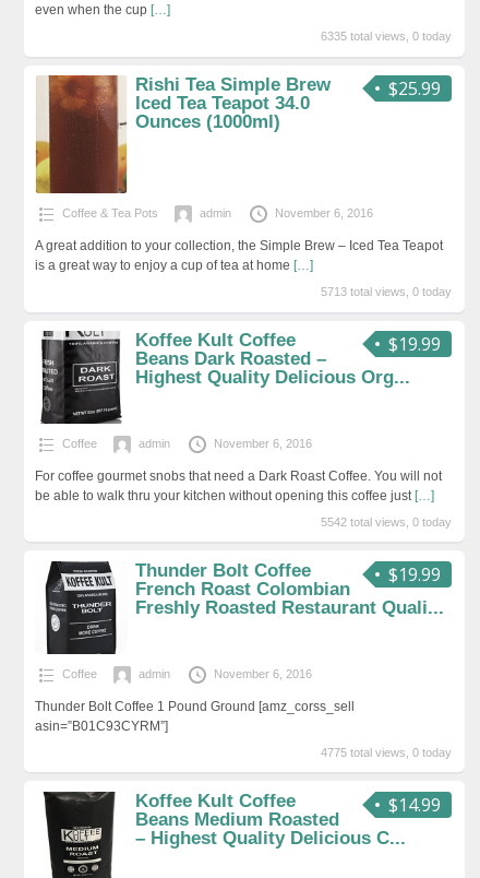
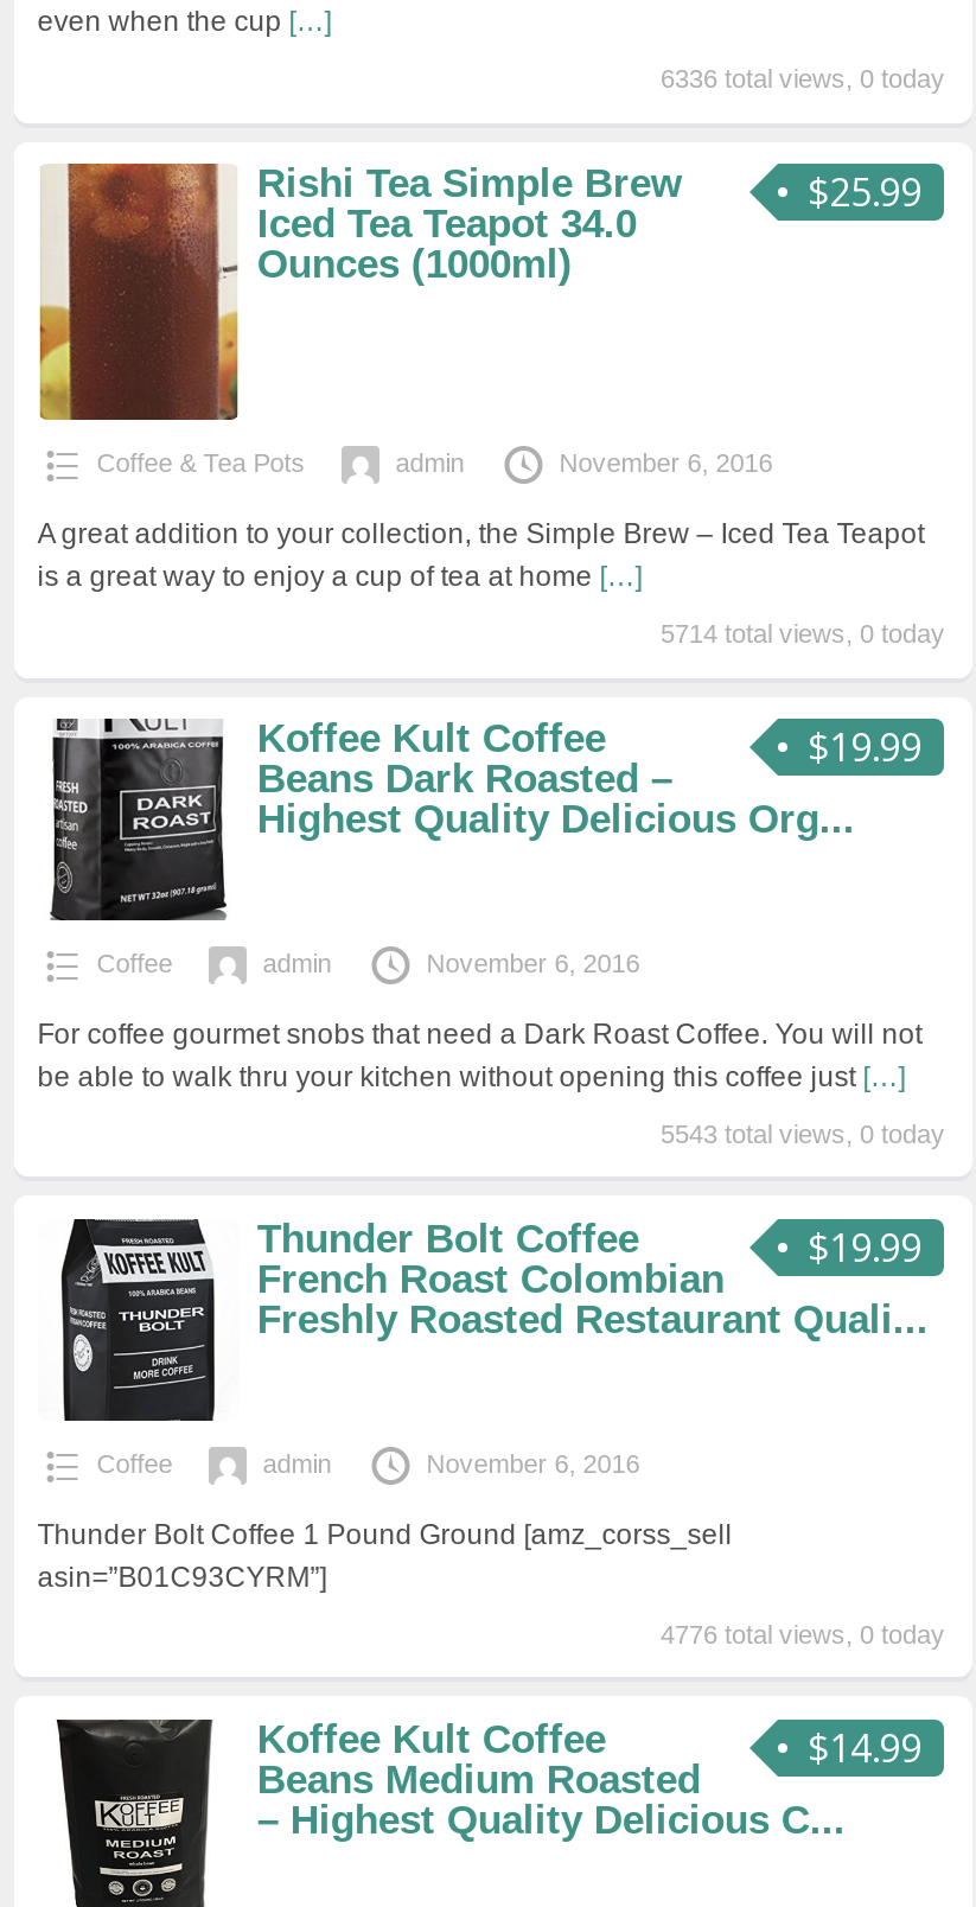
[321,30,452,43] 6335 total views, 0 today -> [660,65,945,93] 6336 total views, 0 today
[321,285,452,299] 5713 total views, 0 today -> [660,620,945,648] 5714 total views, 0 today
[321,516,452,529] 5542 total views, 0 today -> [660,1120,945,1148] 5543 total views, 0 today
[321,746,452,759] 4775 total views, 0 today -> [660,1620,945,1648] 4776 total views, 0 today

